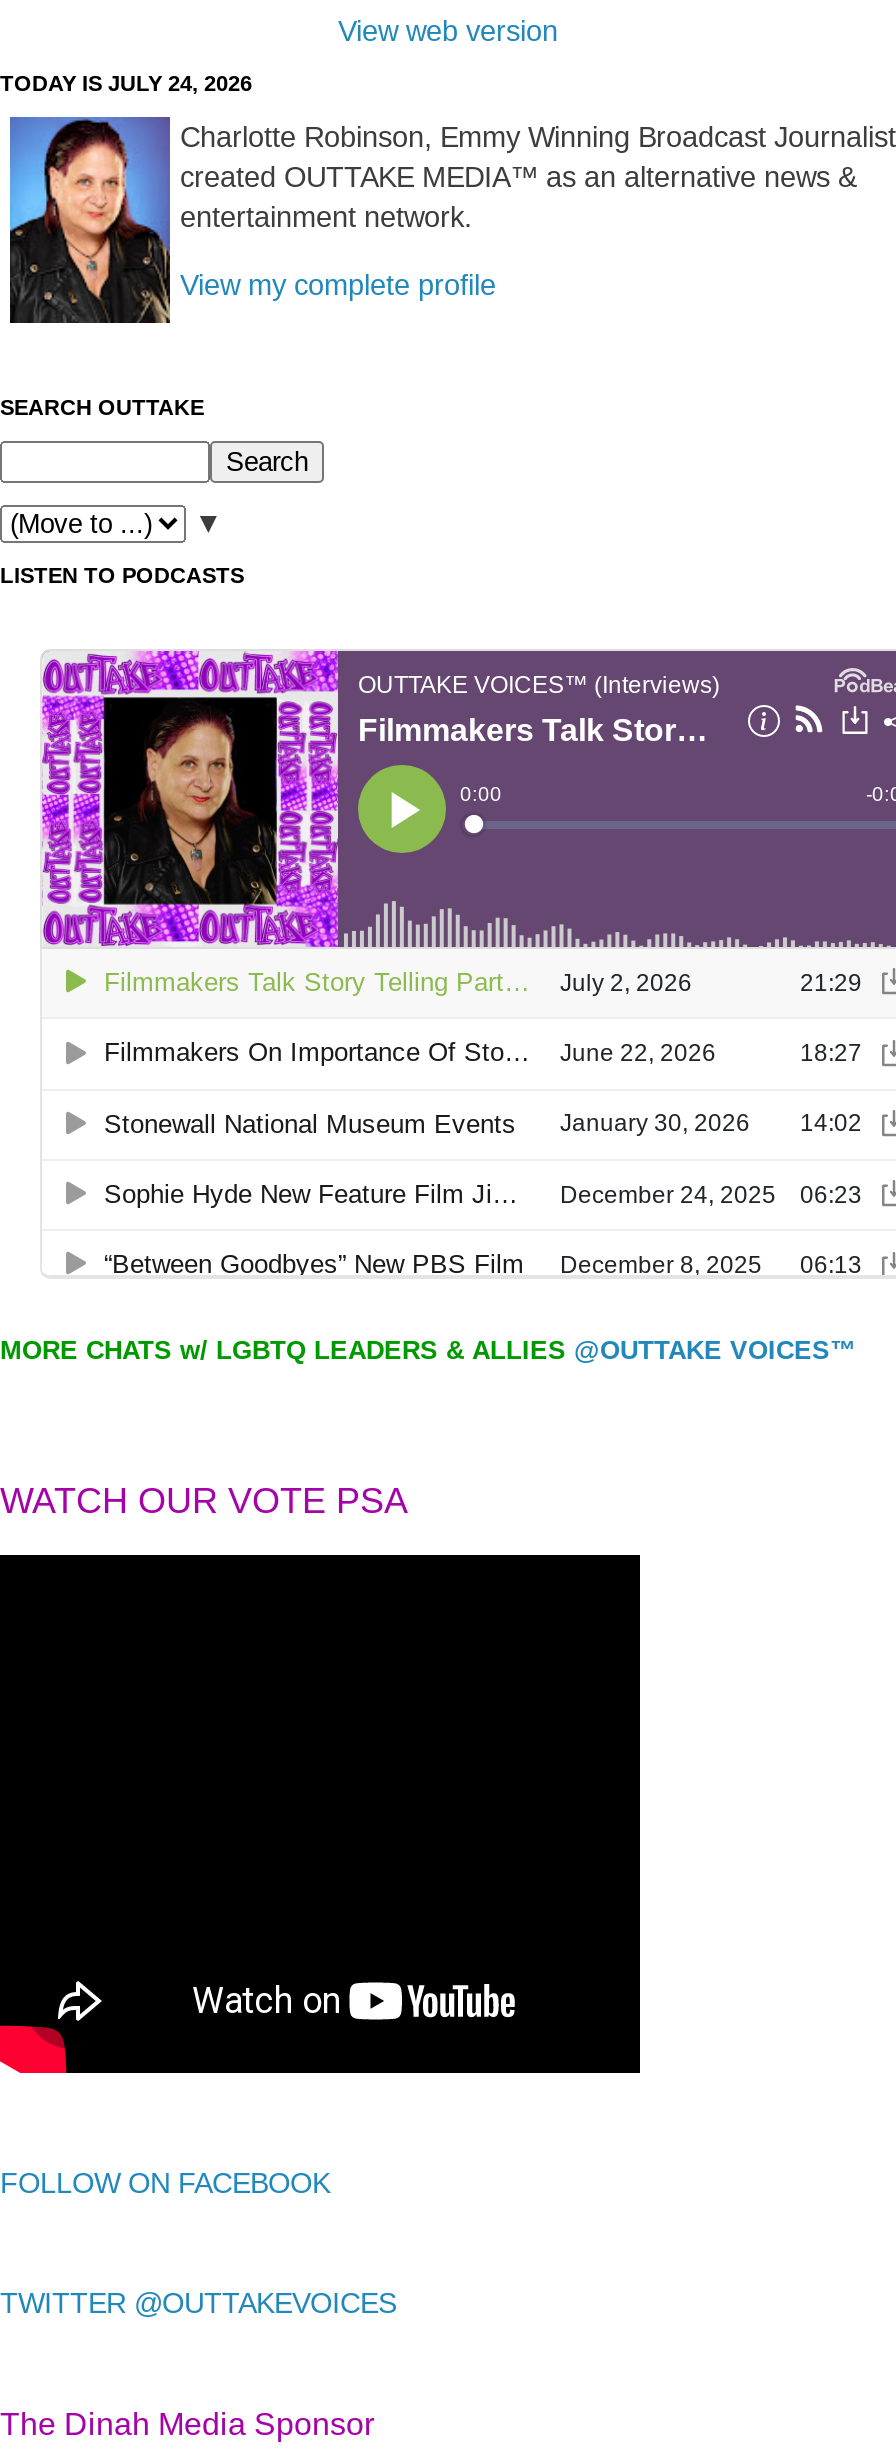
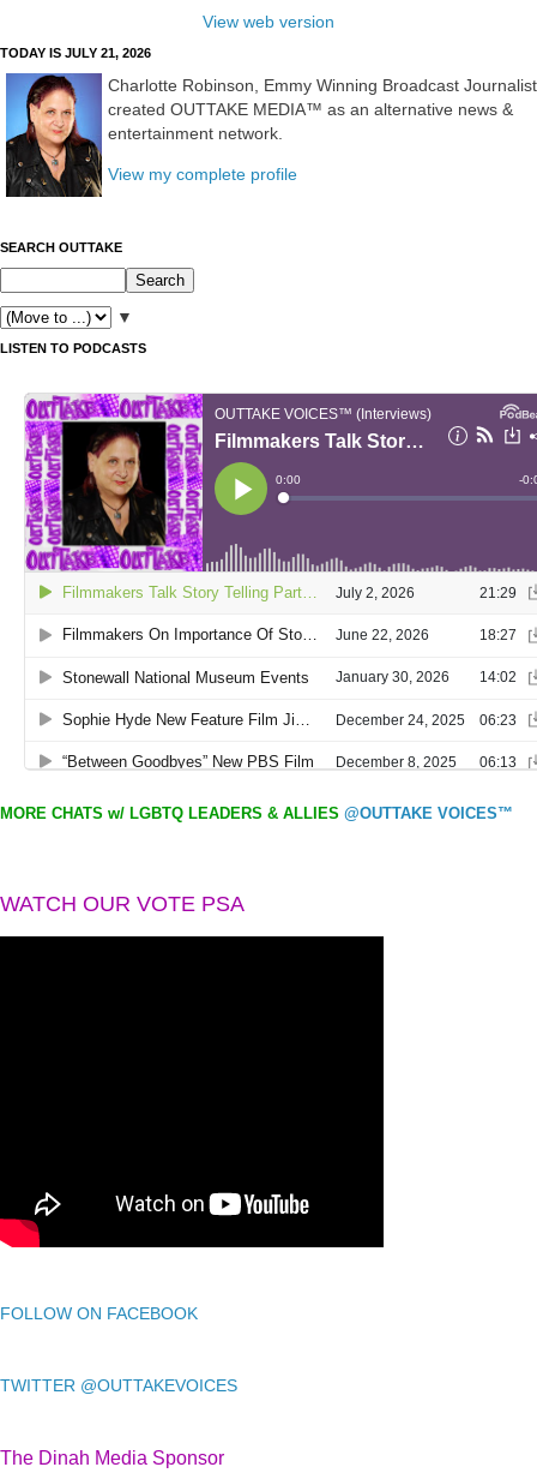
[0,71,252,95] TODAY IS JULY 24, 2026 -> [0,45,151,60] TODAY IS JULY 21, 2026

